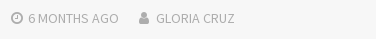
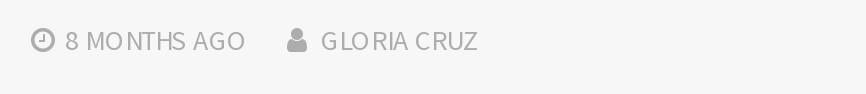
[28,9,119,27] 6 MONTHS AGO -> [65,23,247,59] 8 MONTHS AGO

